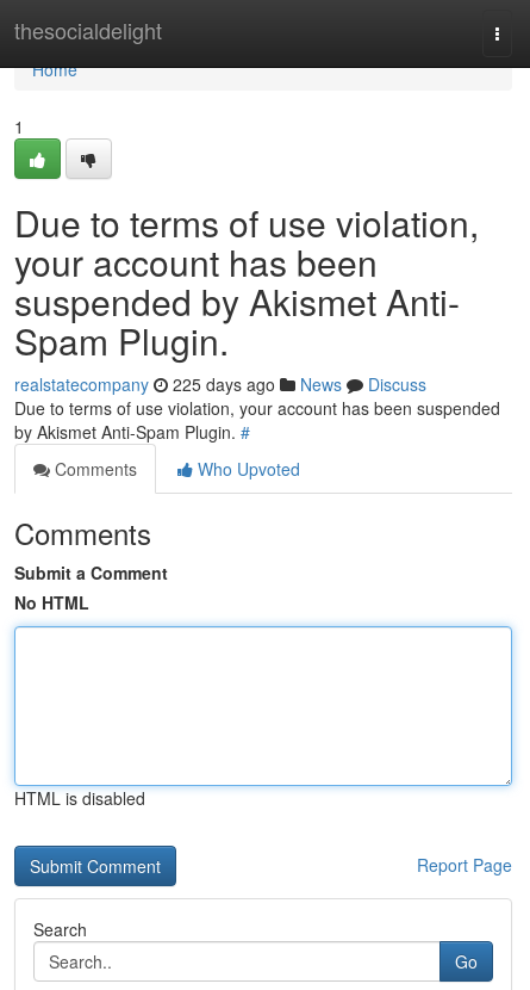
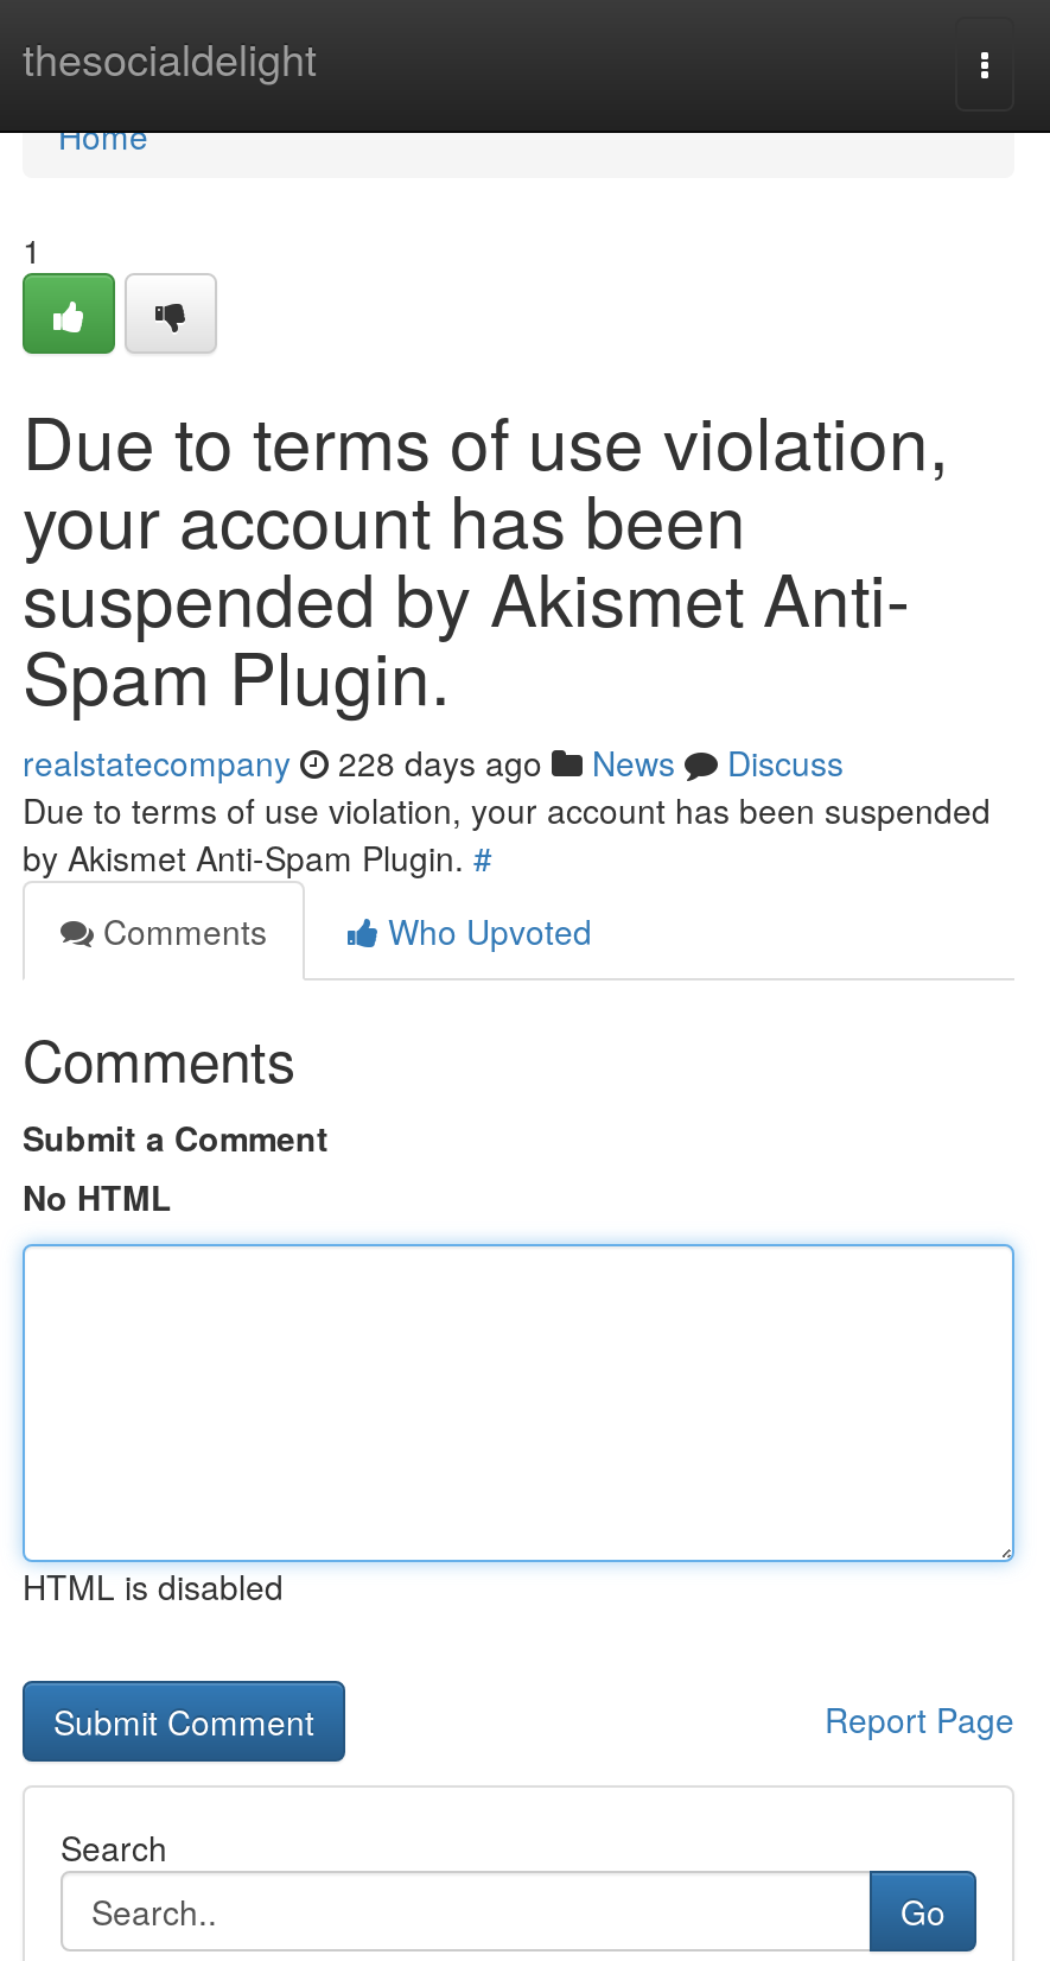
[14,372,426,396] realstatecompany 225 days ago News Discuss -> [23,738,844,786] realstatecompany 228 days ago News Discuss

